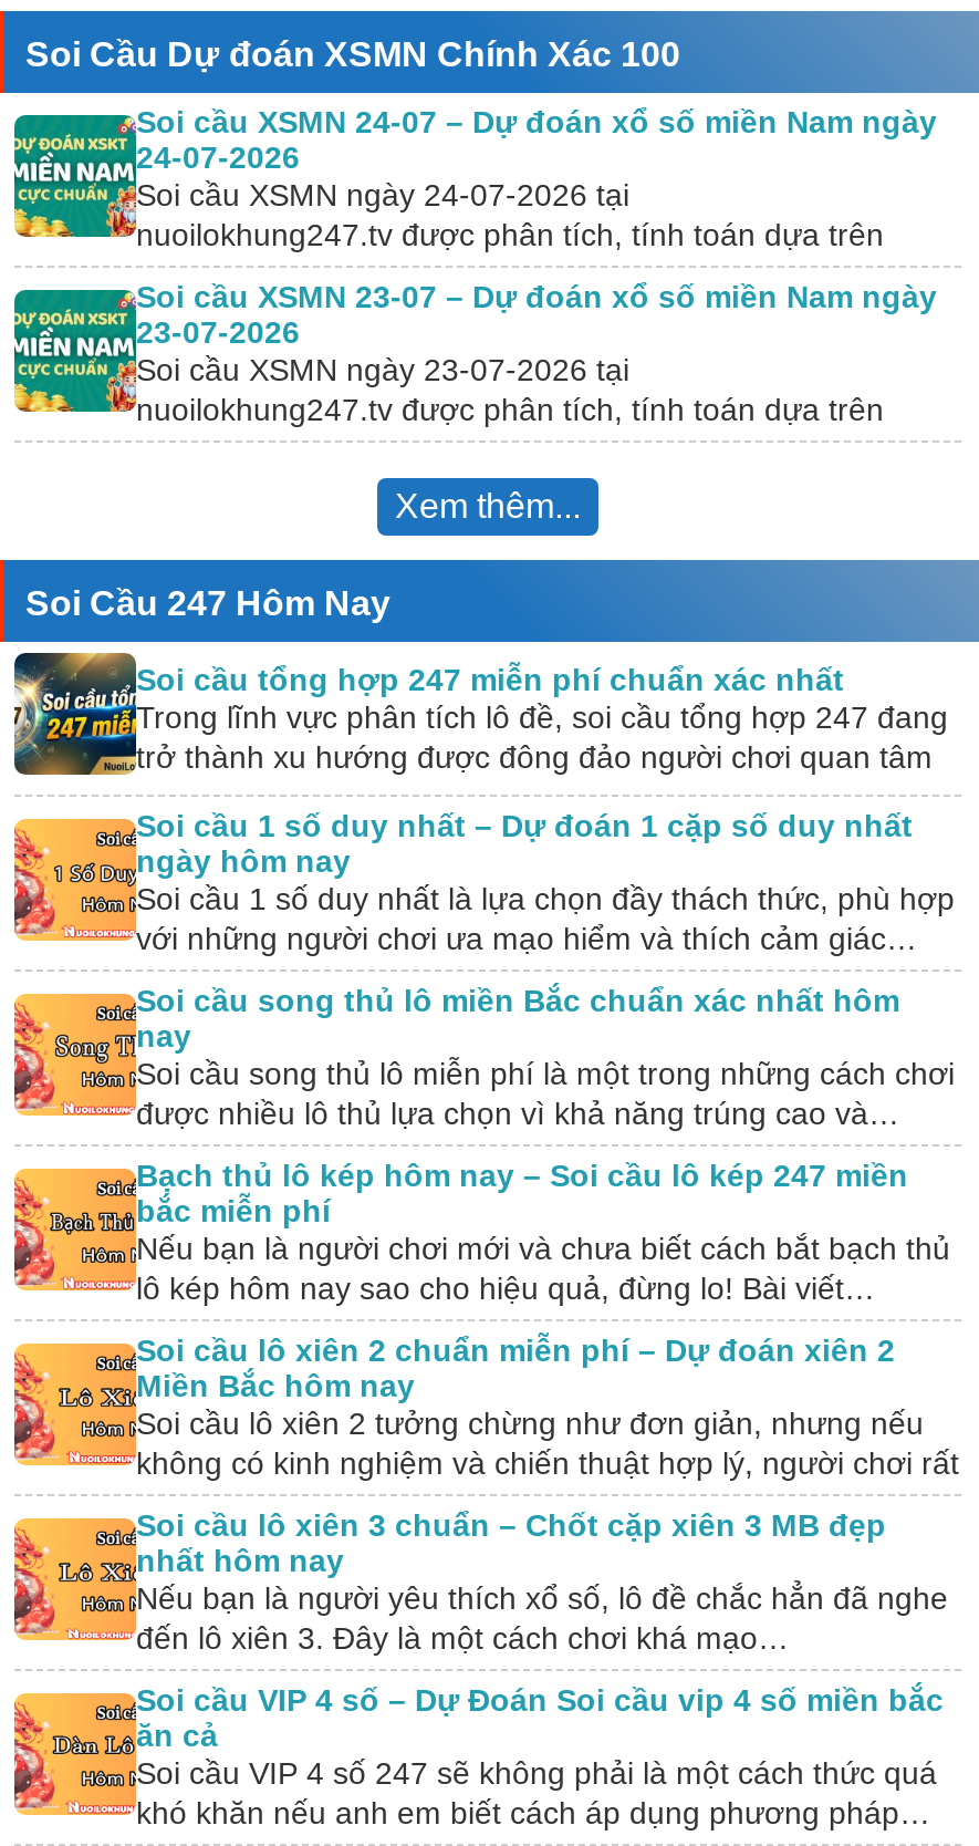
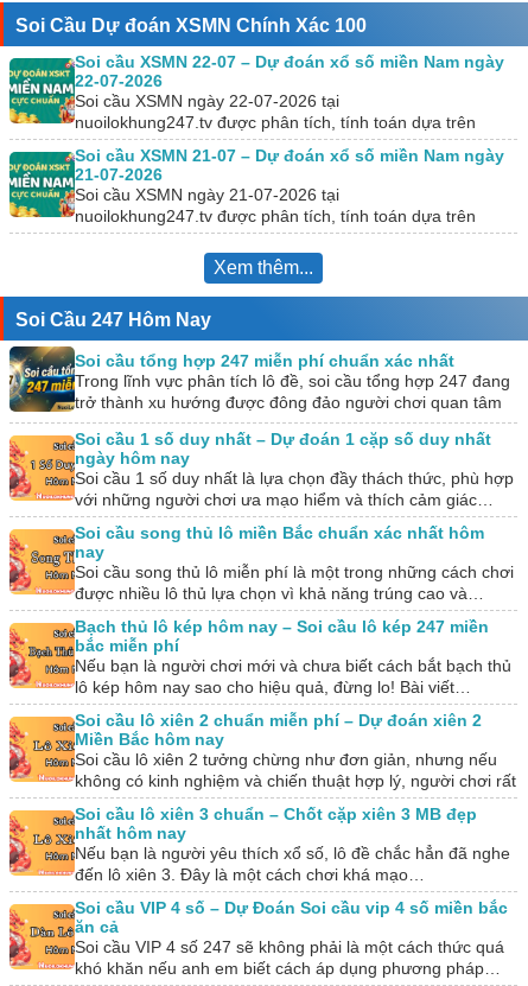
[136,104,937,140] Soi cầu XSMN 24-07 – Dự đoán xổ số miền Nam ngày -> [75,52,504,71] Soi cầu XSMN 22-07 – Dự đoán xổ số miền Nam ngày
[136,140,300,175] 24-07-2026 -> [75,71,163,90] 22-07-2026
[136,177,629,213] Soi cầu XSMN ngày 24-07-2026 tại -> [75,91,339,110] Soi cầu XSMN ngày 22-07-2026 tại
[136,279,937,315] Soi cầu XSMN 23-07 – Dự đoán xổ số miền Nam ngày -> [75,146,504,165] Soi cầu XSMN 21-07 – Dự đoán xổ số miền Nam ngày
[136,315,300,350] 23-07-2026 -> [75,165,163,184] 21-07-2026
[136,352,629,388] Soi cầu XSMN ngày 23-07-2026 tại -> [75,185,339,204] Soi cầu XSMN ngày 21-07-2026 tại

